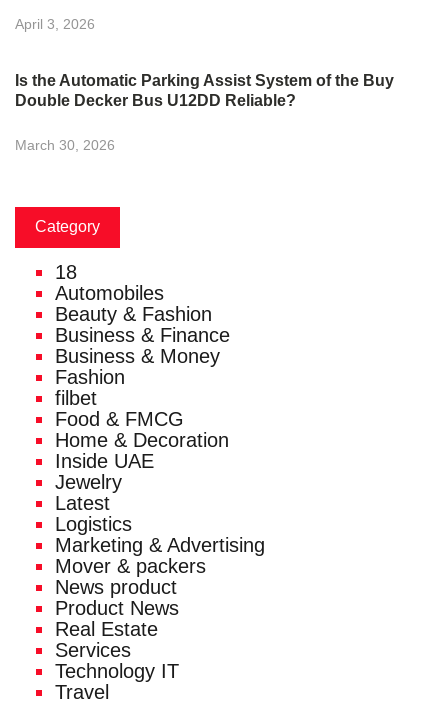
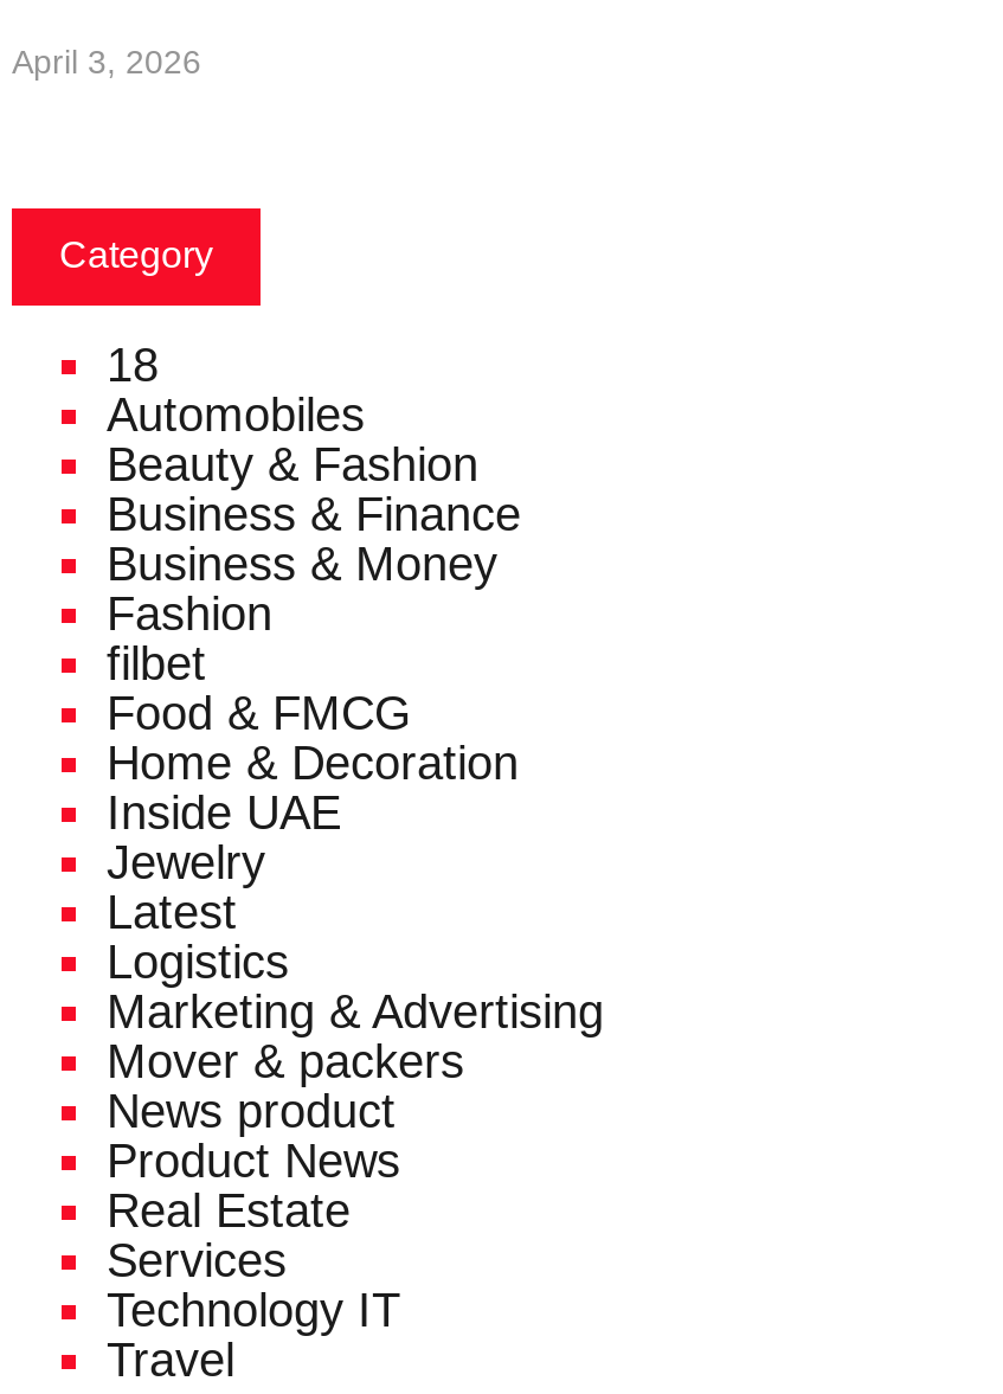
[15,72,394,153] Is the Automatic Parking Assist System of the Buy | Double Decker Bus U12DD Reliable? | March 30, 2026 -> none

